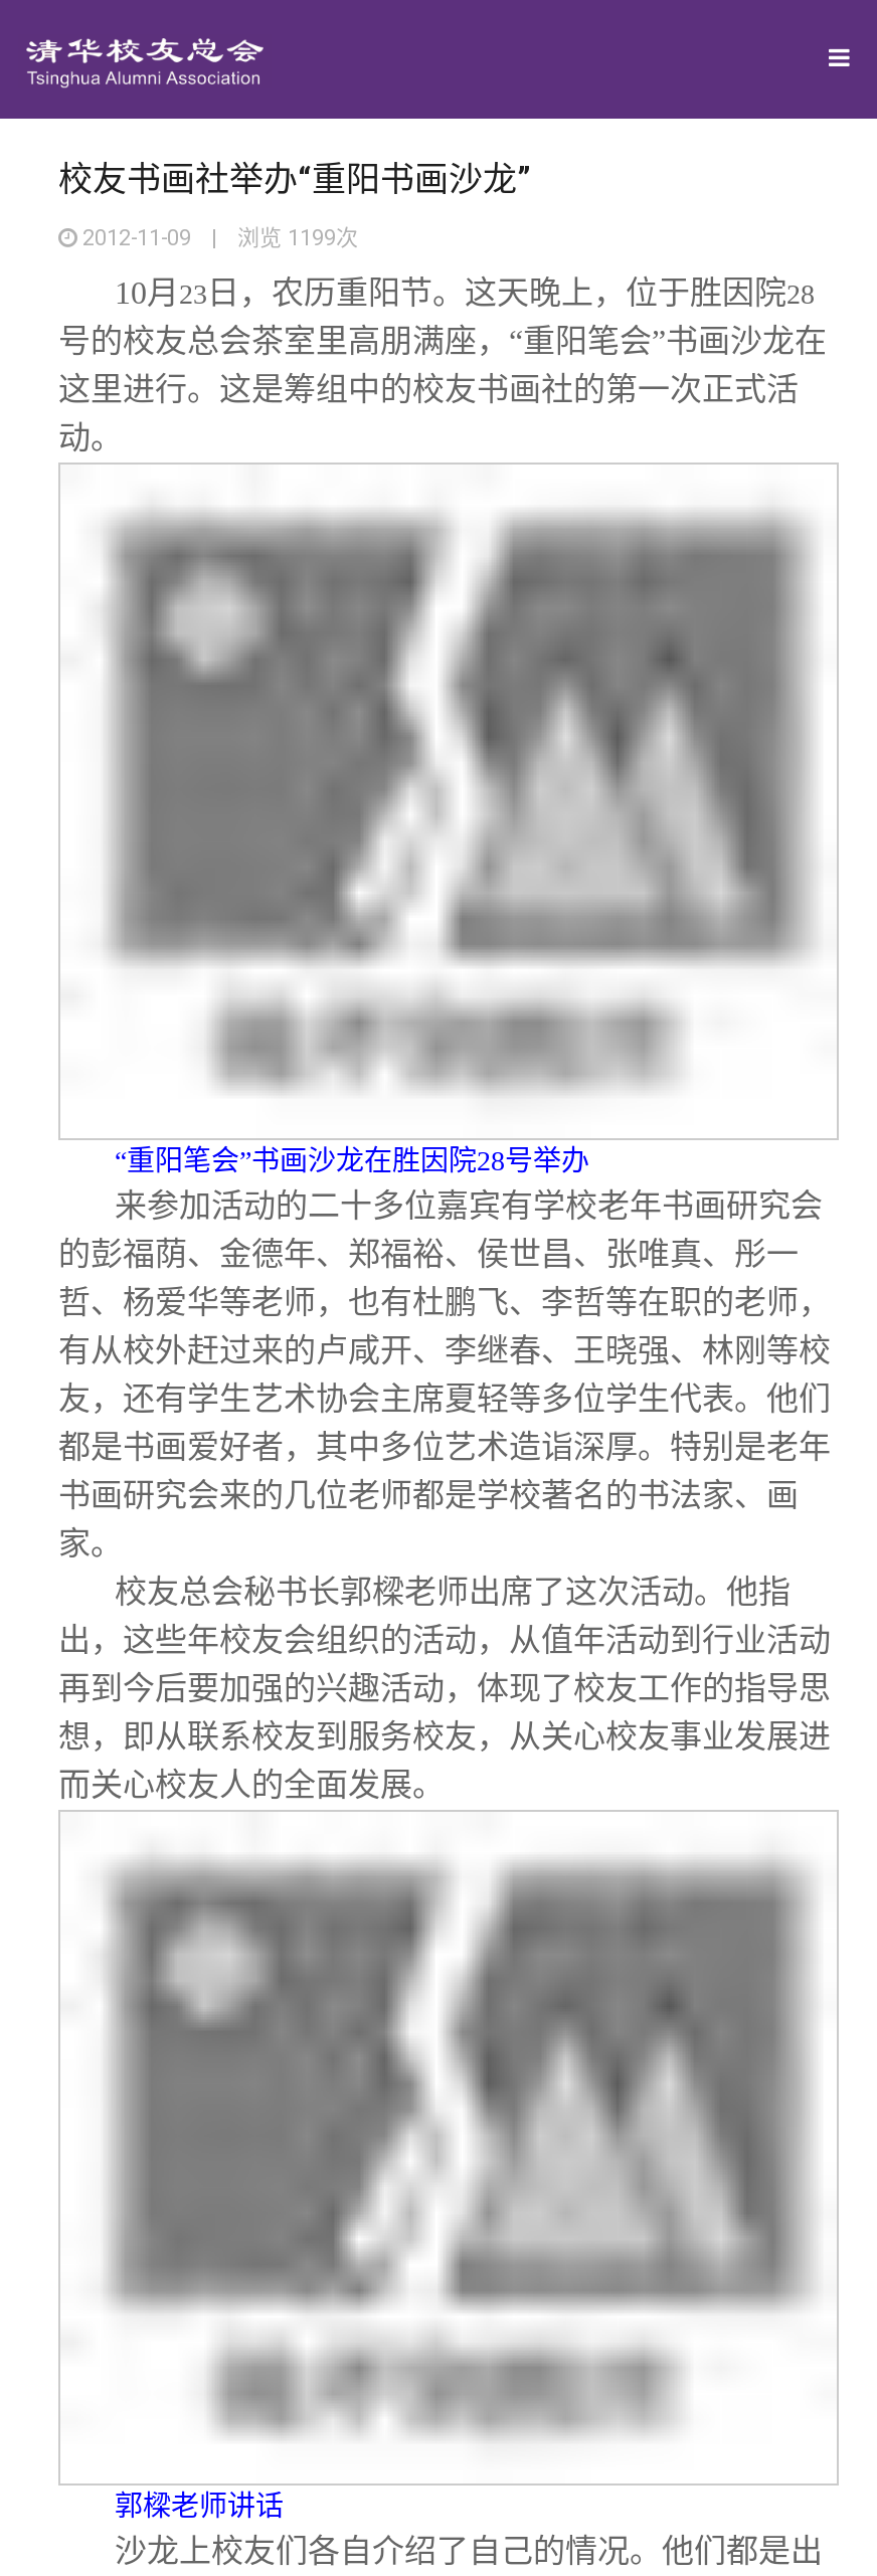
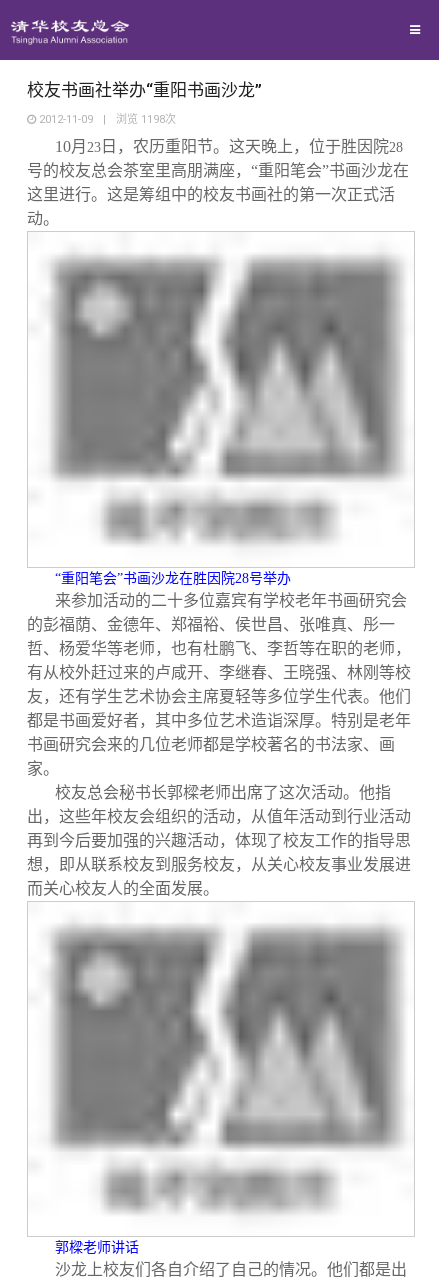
[237,225,358,251] 浏览1199次 -> [116,113,176,126] 浏览1198次

